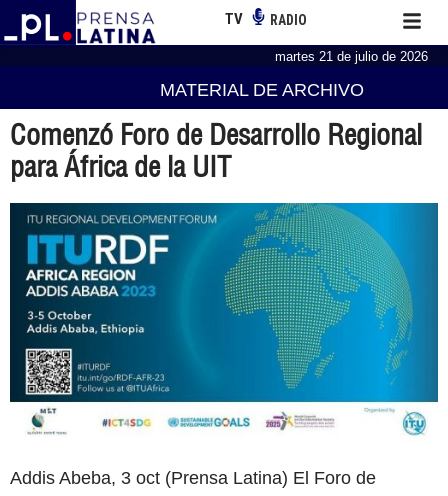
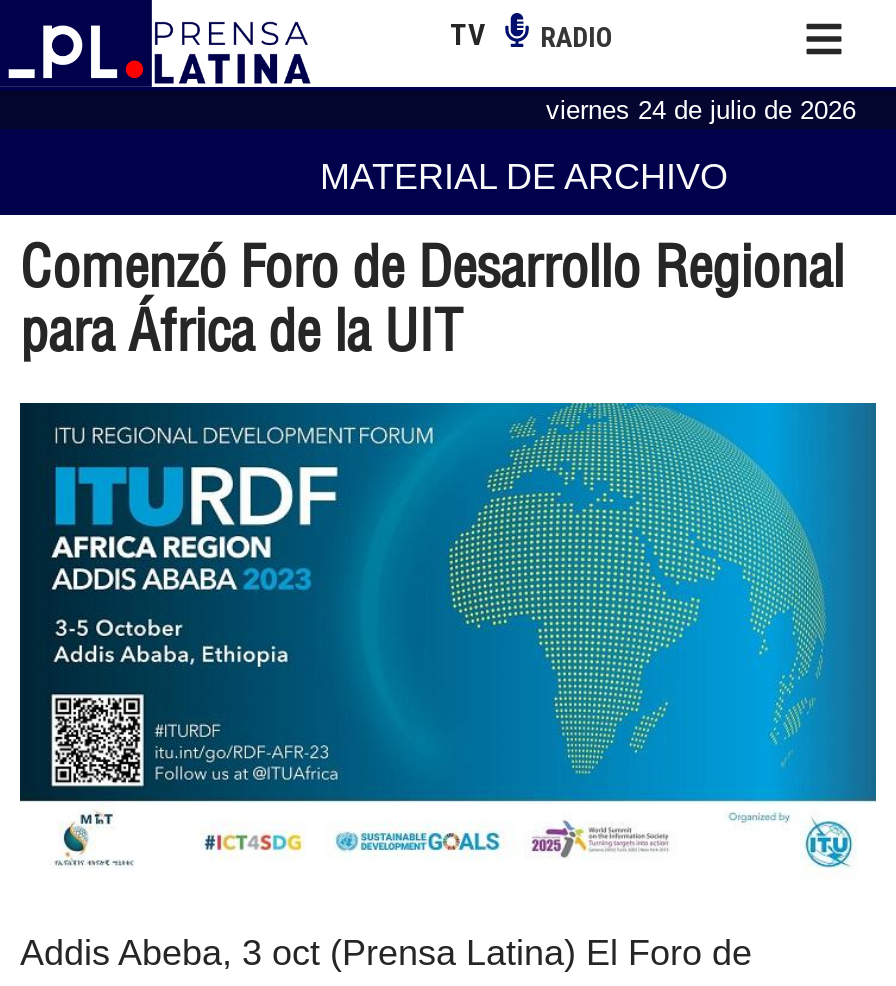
[275,49,428,64] martes 21 de julio de 2026 -> [546,94,856,124] viernes 24 de julio de 2026

